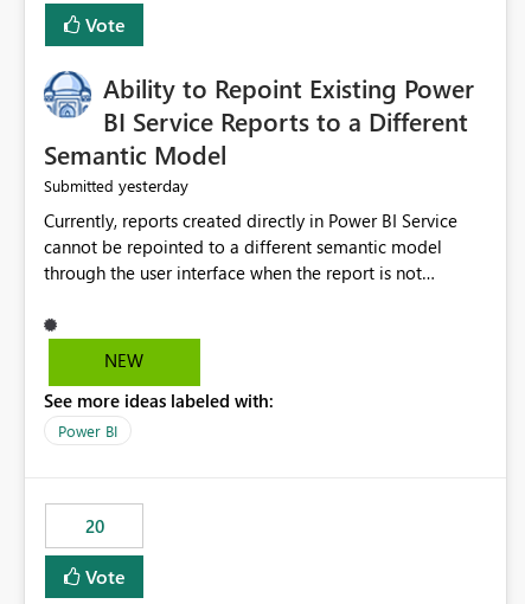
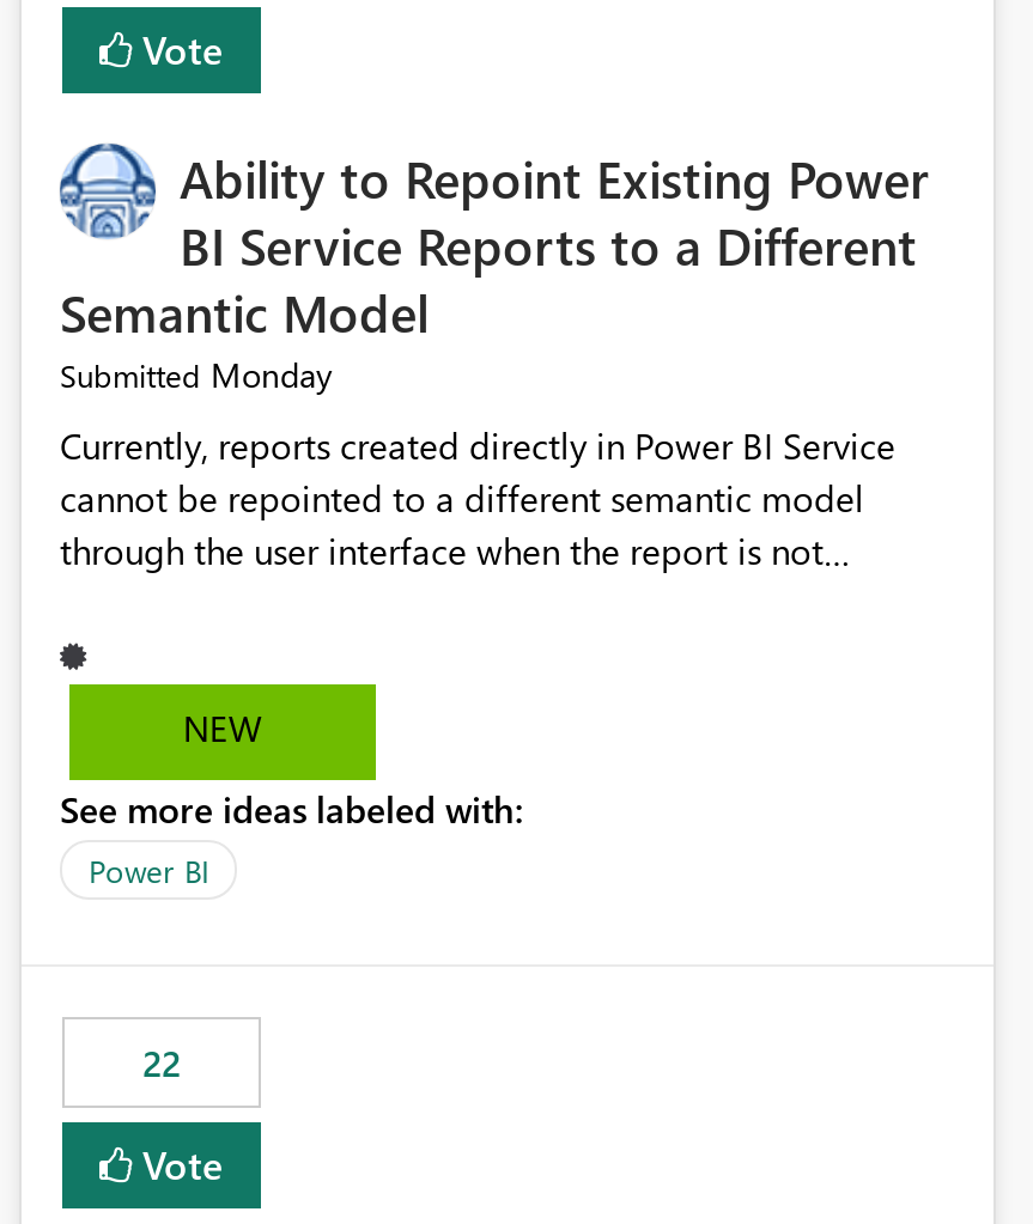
[44,175,188,197] Submitted yesterday -> [60,353,333,398] Submitted Monday
[85,514,104,538] 20 -> [142,1040,181,1087] 22

